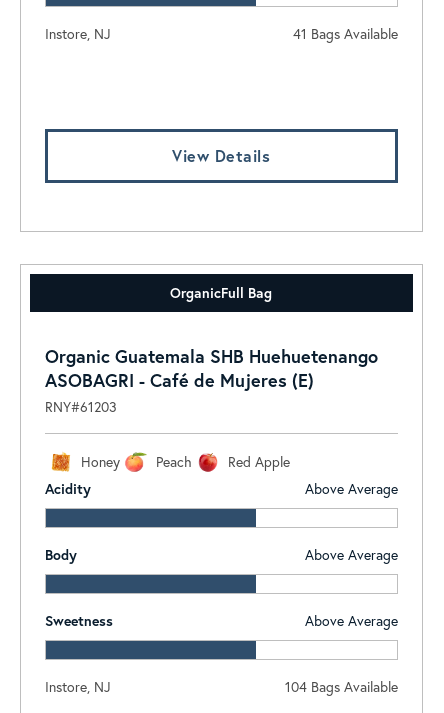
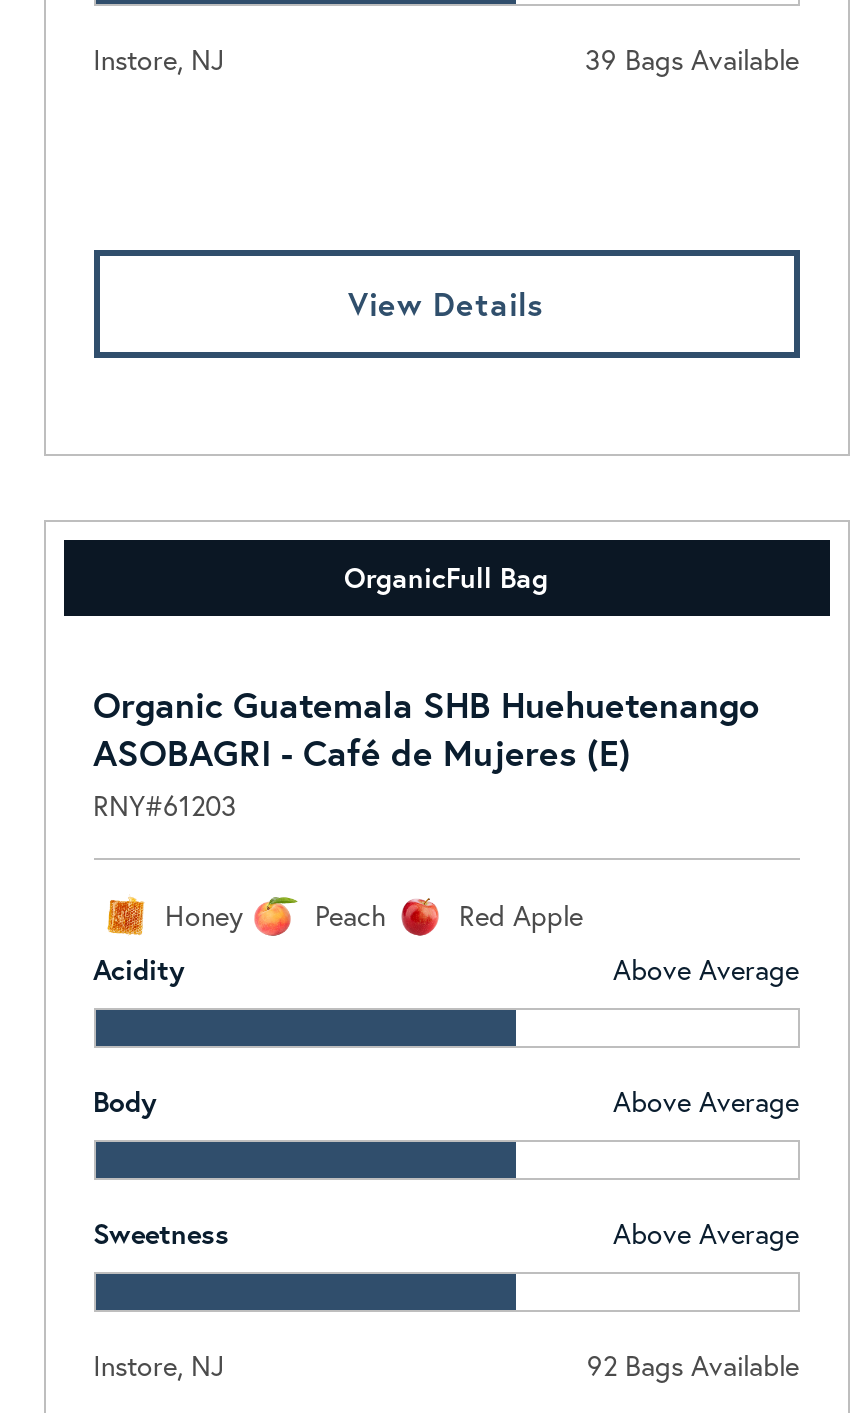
[292,24,397,43] 41 Bags Available -> [585,40,799,78] 39 Bags Available
[284,677,397,696] 104 Bags Available -> [587,1346,799,1384] 92 Bags Available

